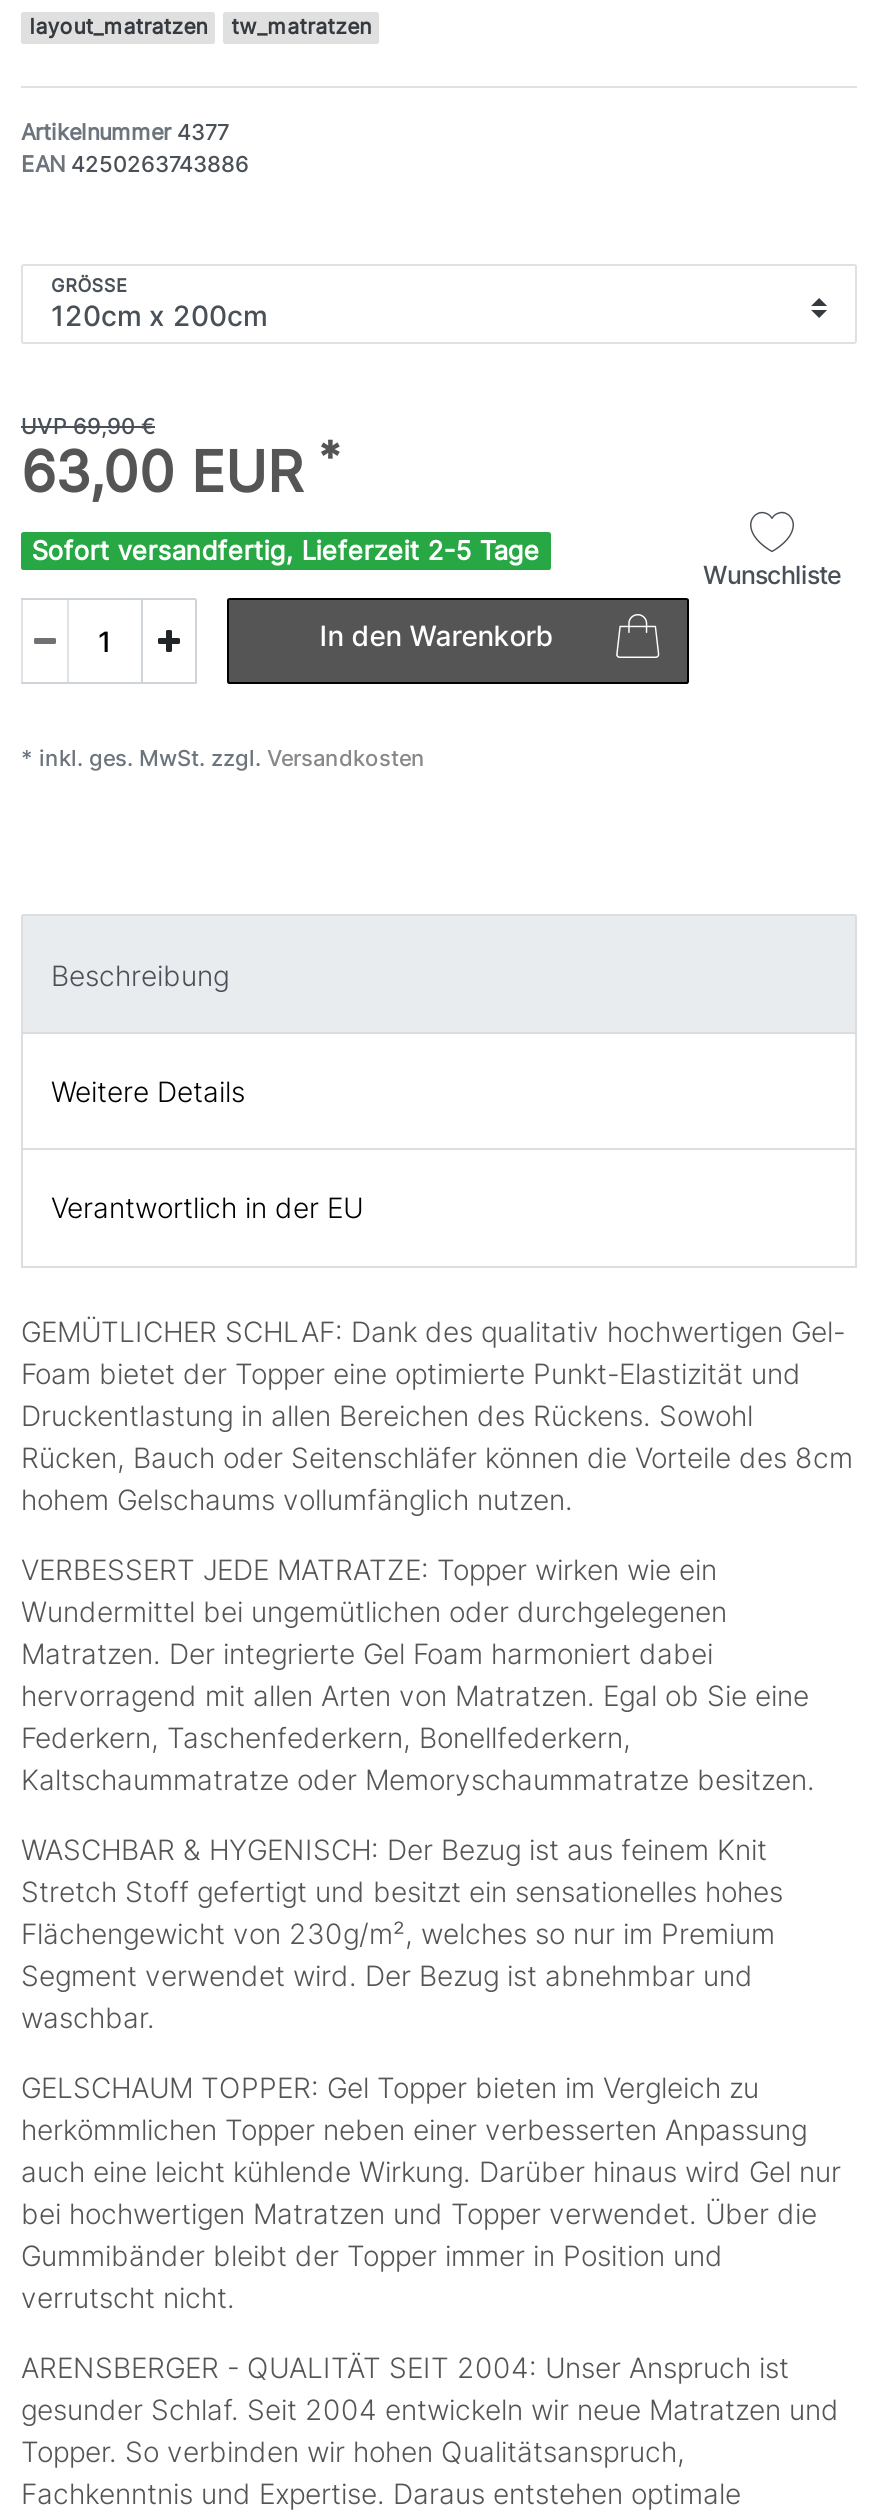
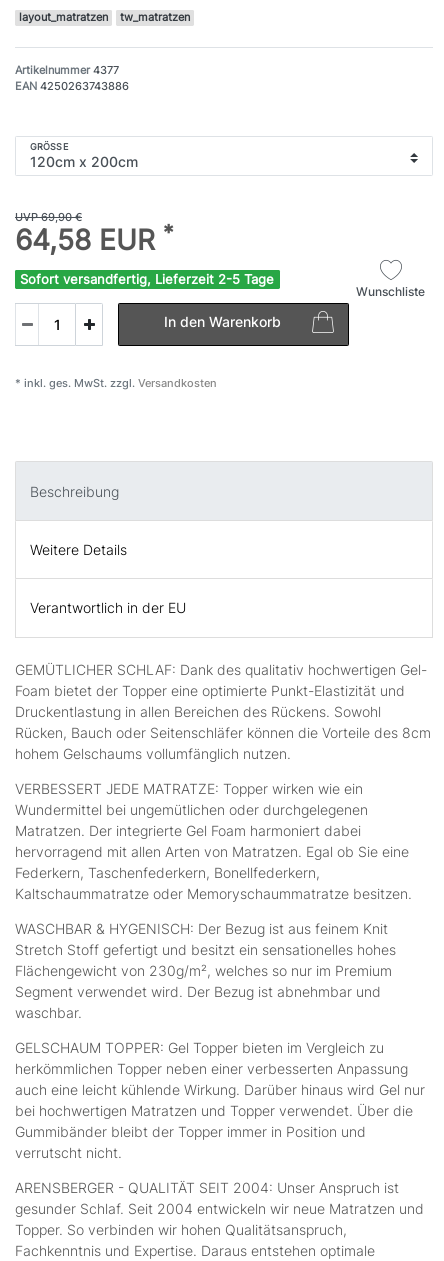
[21,431,341,506] 63,00 EUR * -> [15,220,174,257] 64,58 EUR *

